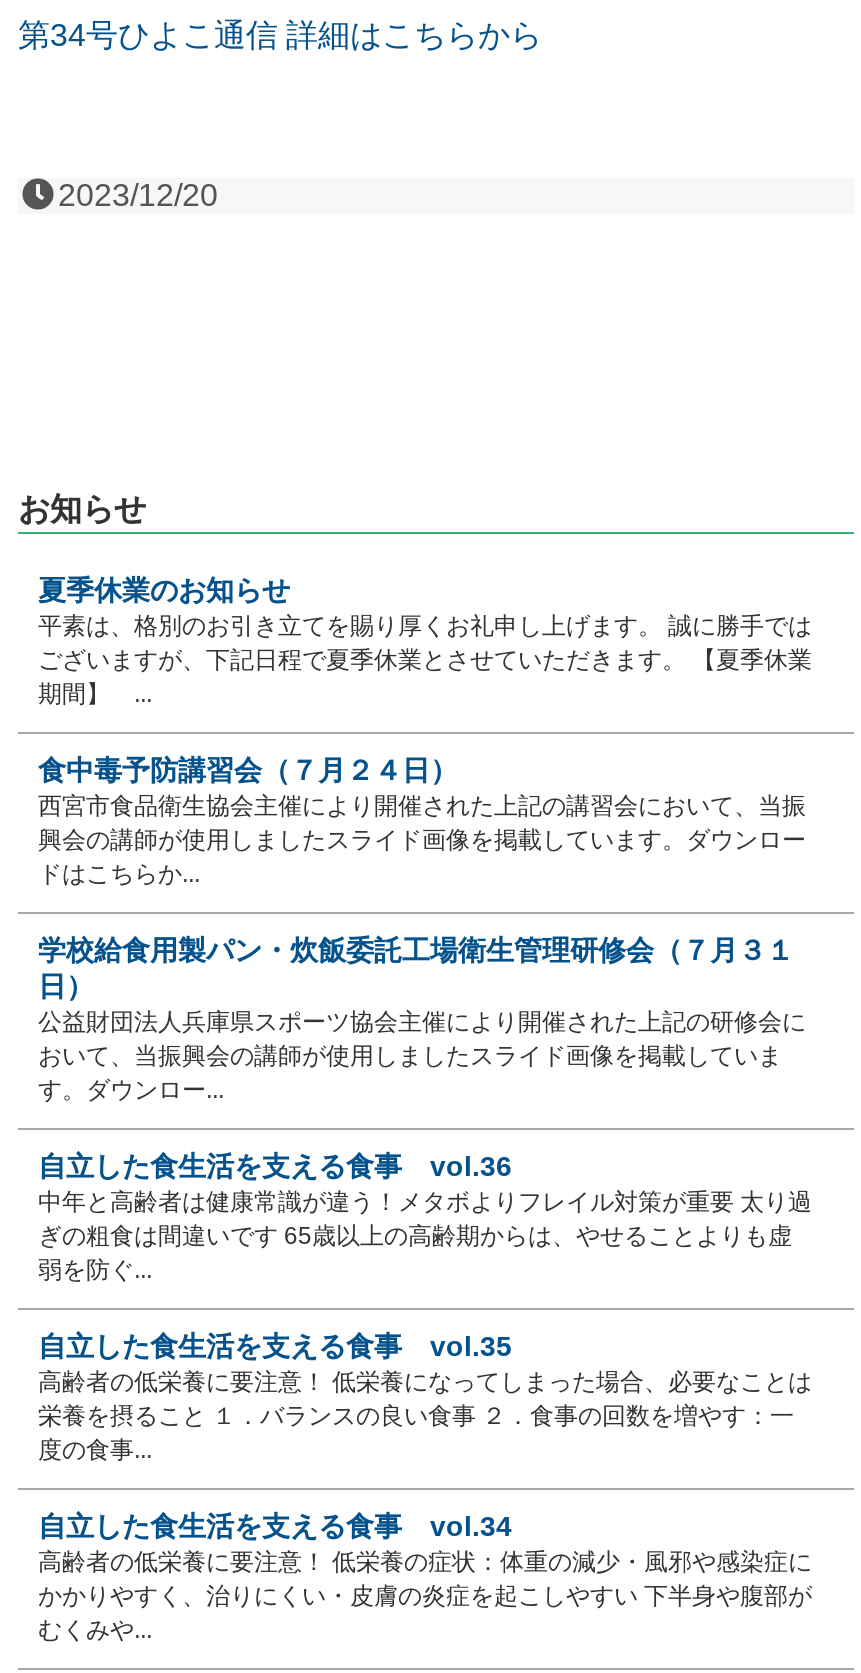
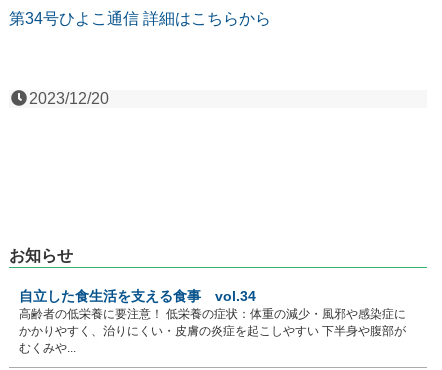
[38,574,812,1464] 夏季休業のお知らせ | 平素は、格別のお引き立てを賜り厚くお礼申し上げます。 誠に勝手では | ございますが、下記日程で夏季休業とさせていただきます。 【夏季休業 | 期間】 ... | 食中毒予防講習会（７月２４日） | 西宮市食品衛生協会主催により開催された上記の講習会において、当振 | 興会の講師が使用しましたスライド画像を掲載しています。ダウンロー | ドはこちらか... | 学校給食用製パン・炊飯委託工場衛生管理研修会（７月３１ | 日） | 公益財団法人兵庫県スポーツ協会主催により開催された上記の研修会に | おいて、当振興会の講師が使用しましたスライド画像を掲載していま | す。ダウンロー... | 自立した食生活を支える食事 vol.36 | 中年と高齢者は健康常識が違う！メタボよりフレイル対策が重要 太り過 | ぎの粗食は間違いです 65歳以上の高齢期からは、やせることよりも虚 | 弱を防ぐ... | 自立した食生活を支える食事 vol.35 | 高齢者の低栄養に要注意！ 低栄養になってしまった場合、必要なことは | 栄養を摂ること １．バランスの良い食事 ２．食事の回数を増やす：一 | 度の食事... -> none

